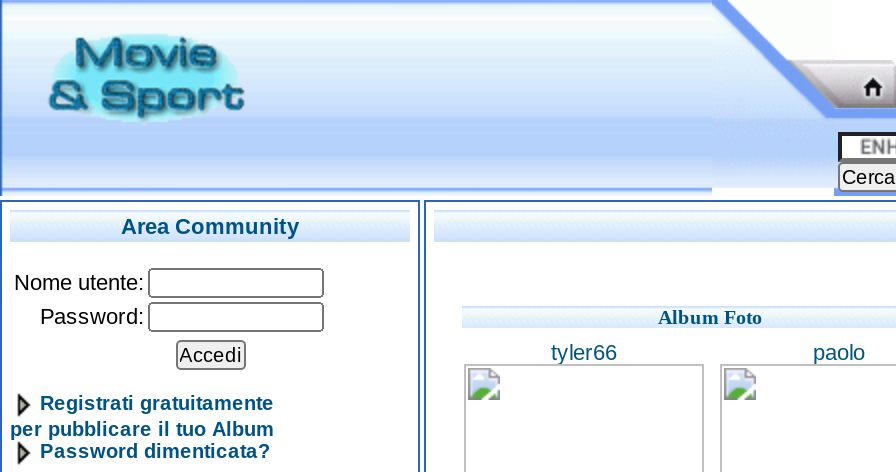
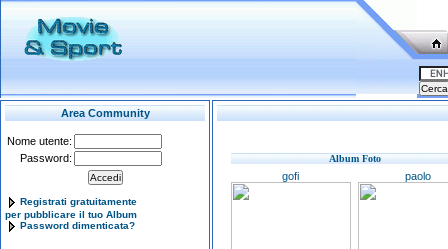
[551,340,617,364] tyler66 -> [282,170,299,182] gofi

